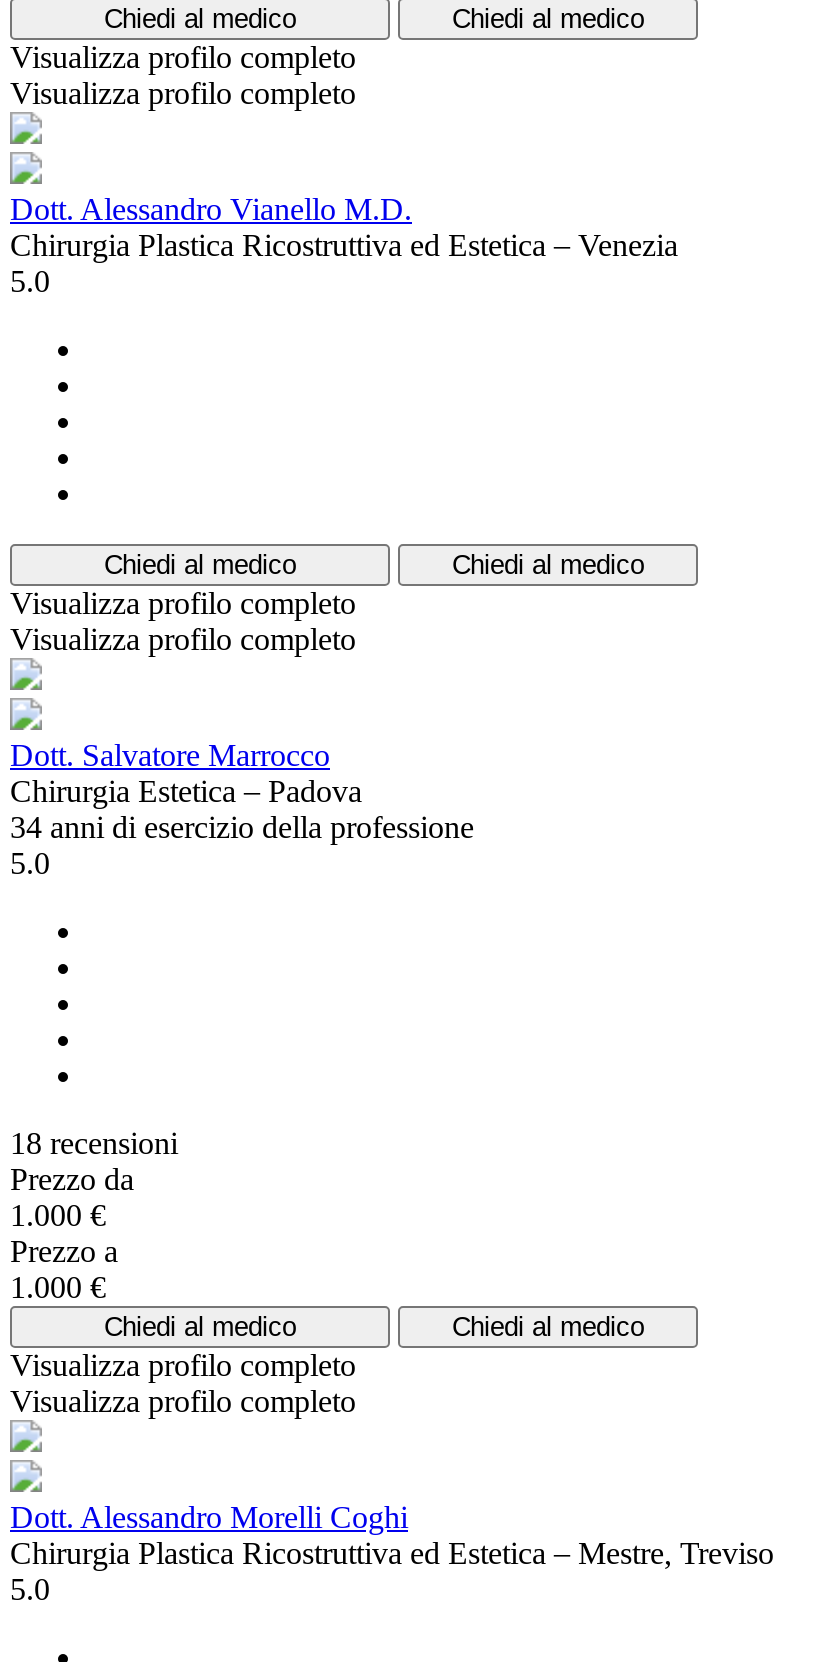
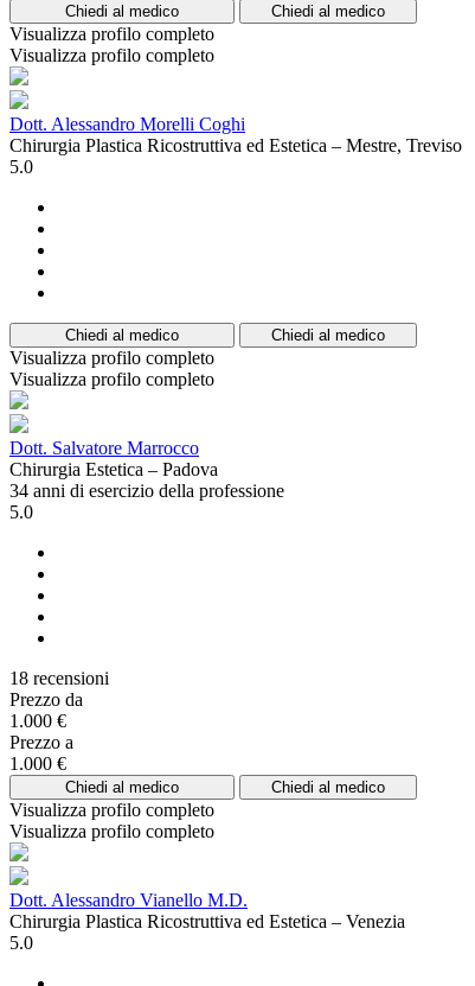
moved [10,193,678,263] -> [9,890,405,932]: Dott. Alessandro Vianello M.D. | Chirurgia Plastica Ricostruttiva ed Estetica – Venezia
moved [10,1501,774,1571] -> [9,114,462,156]: Dott. Alessandro Morelli Coghi | Chirurgia Plastica Ricostruttiva ed Estetica – Mestre, Treviso

